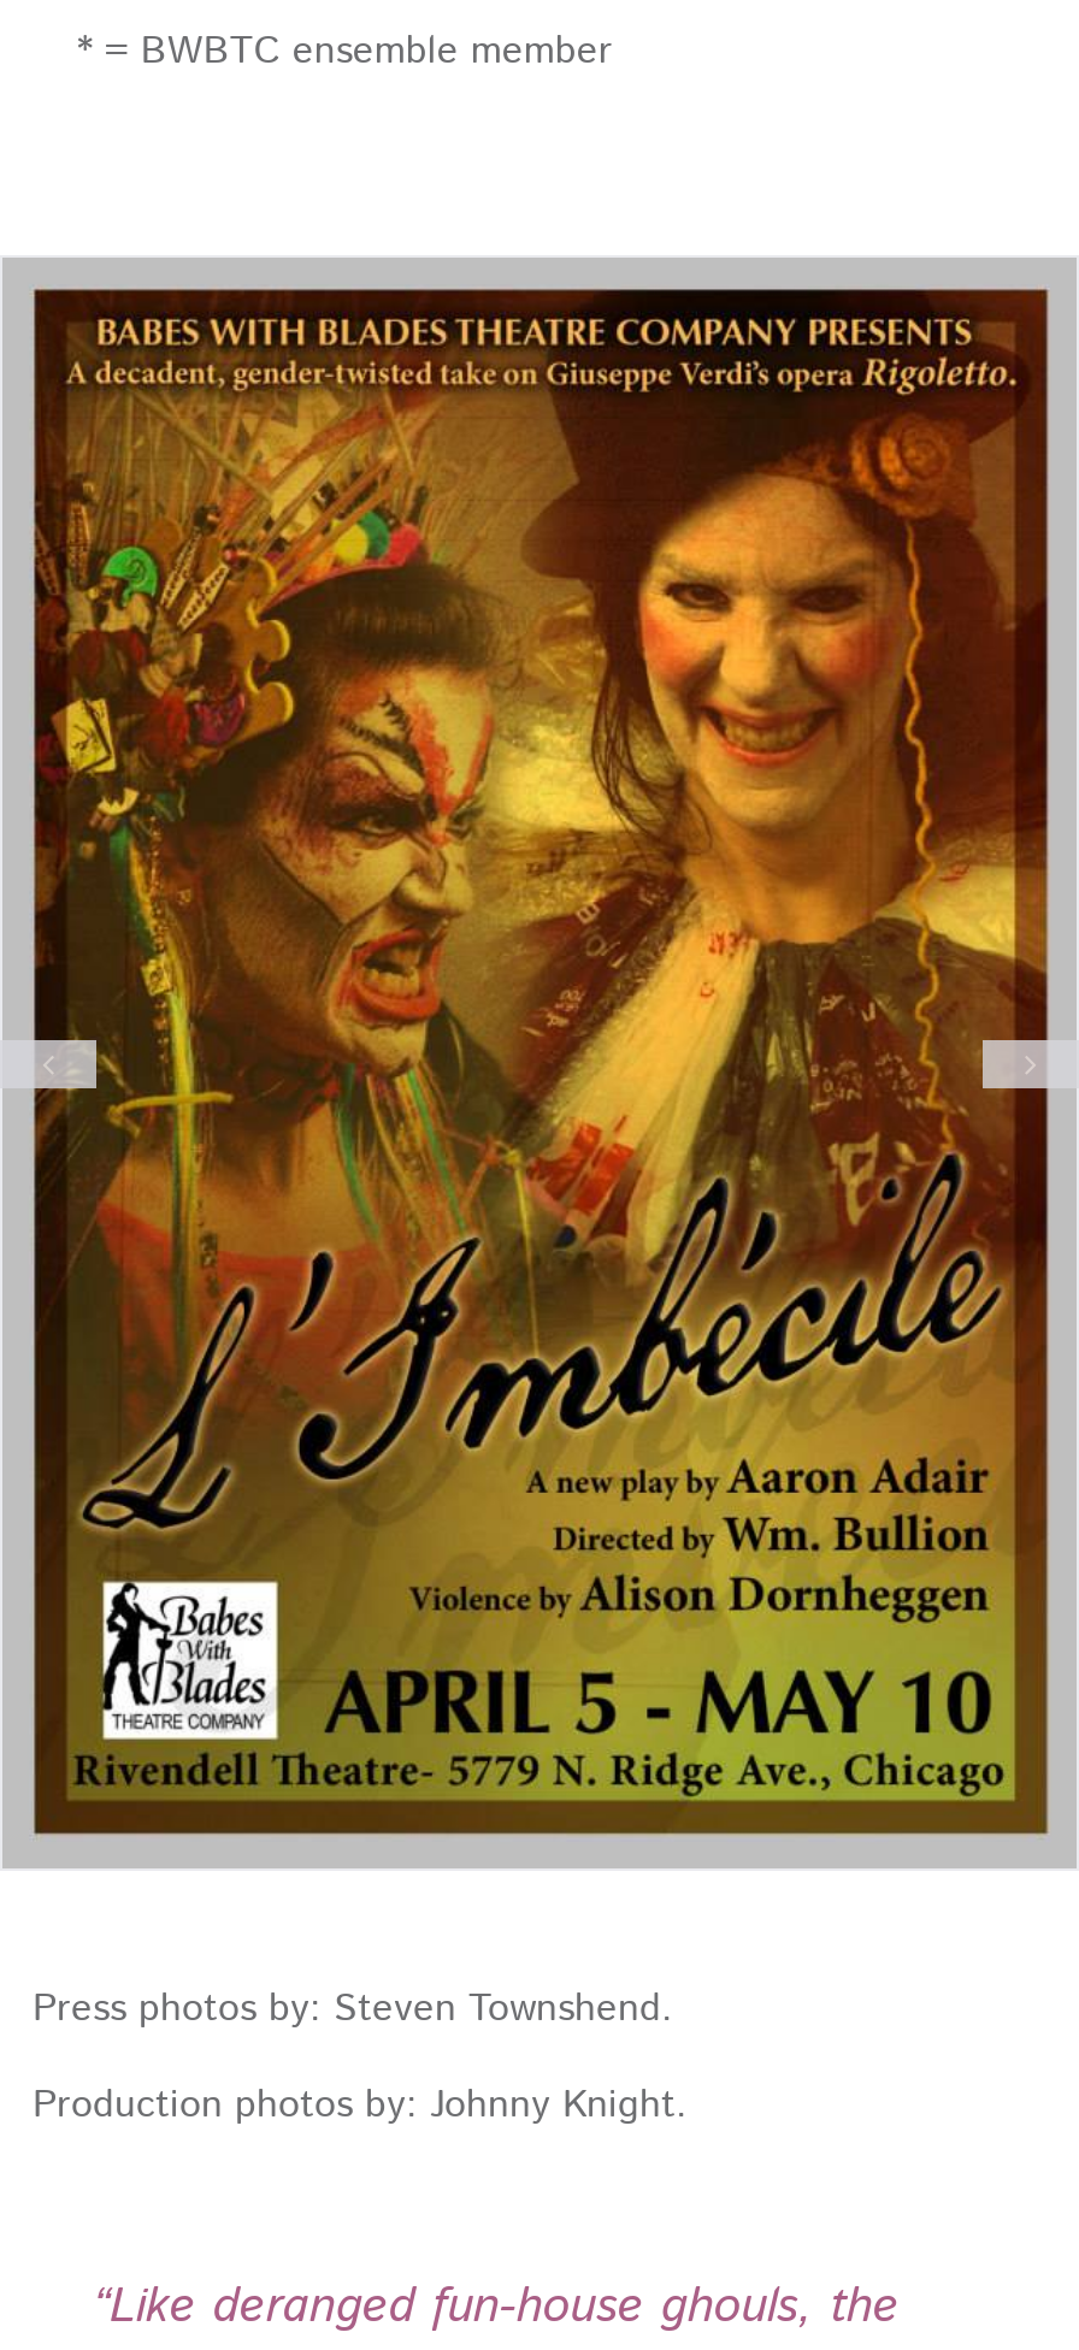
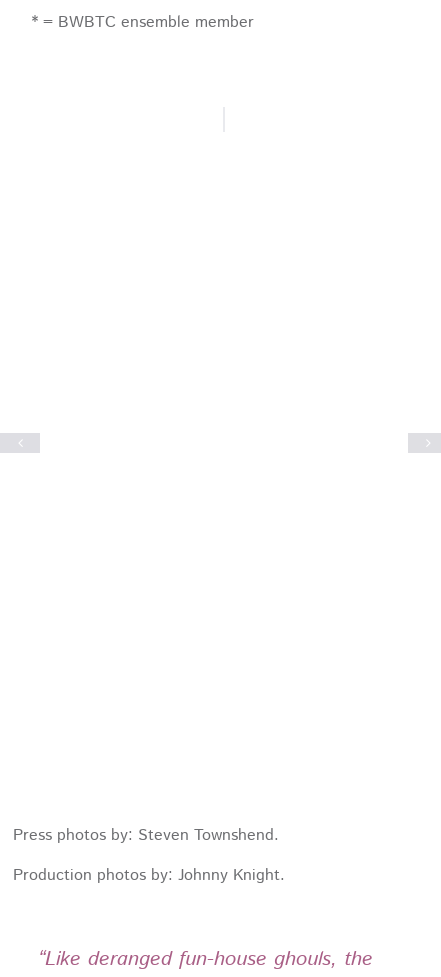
[7,258,1072,1868] [image] -> none

